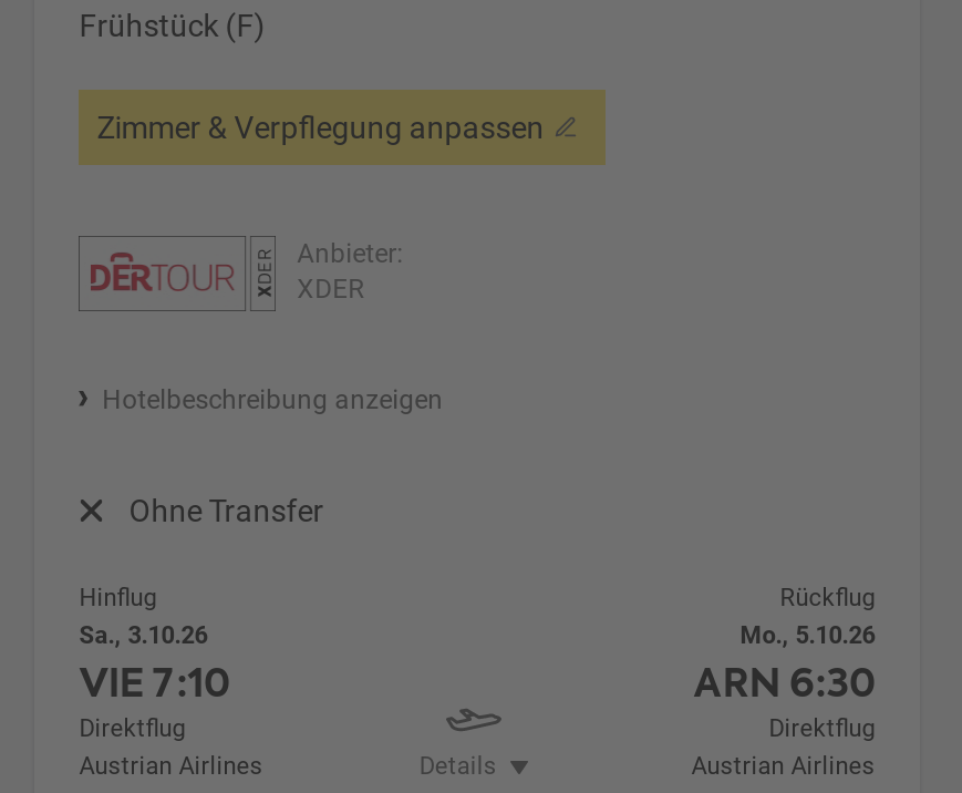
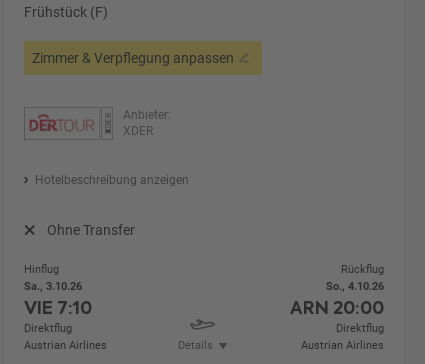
[693,621,875,709] Mo., 5.10.26 | ARN 6:30 -> [290,280,384,320] So., 4.10.26 | ARN 20:00

